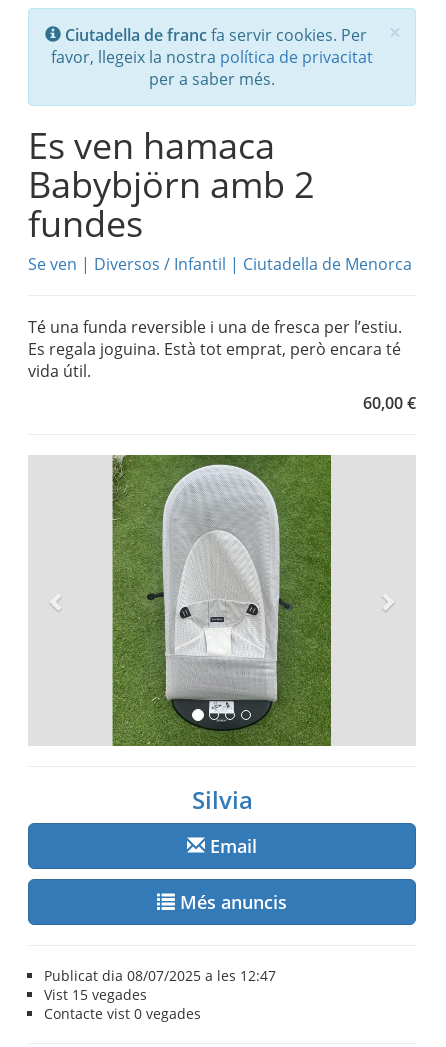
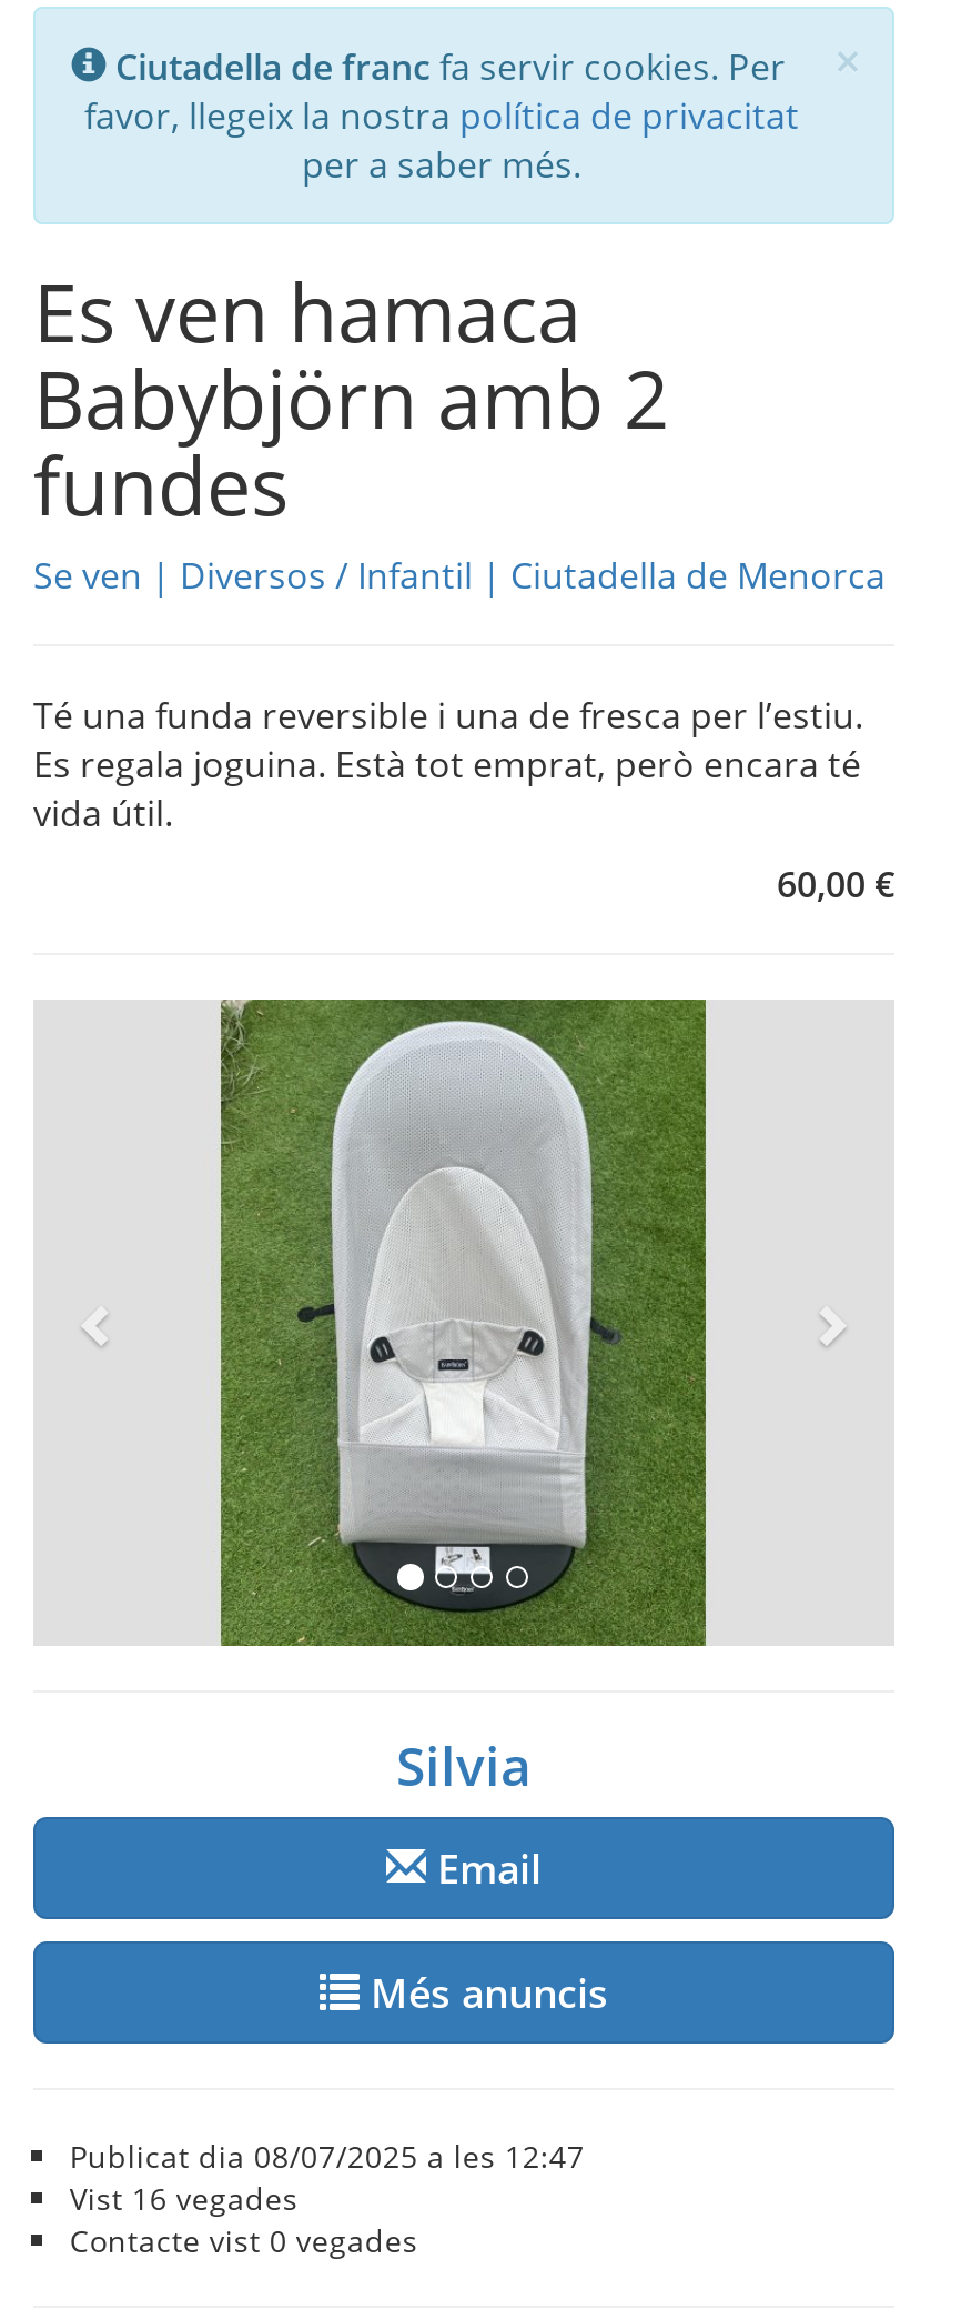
[44,985,147,1004] Vist 15 vegades -> [69,2178,298,2220] Vist 16 vegades

